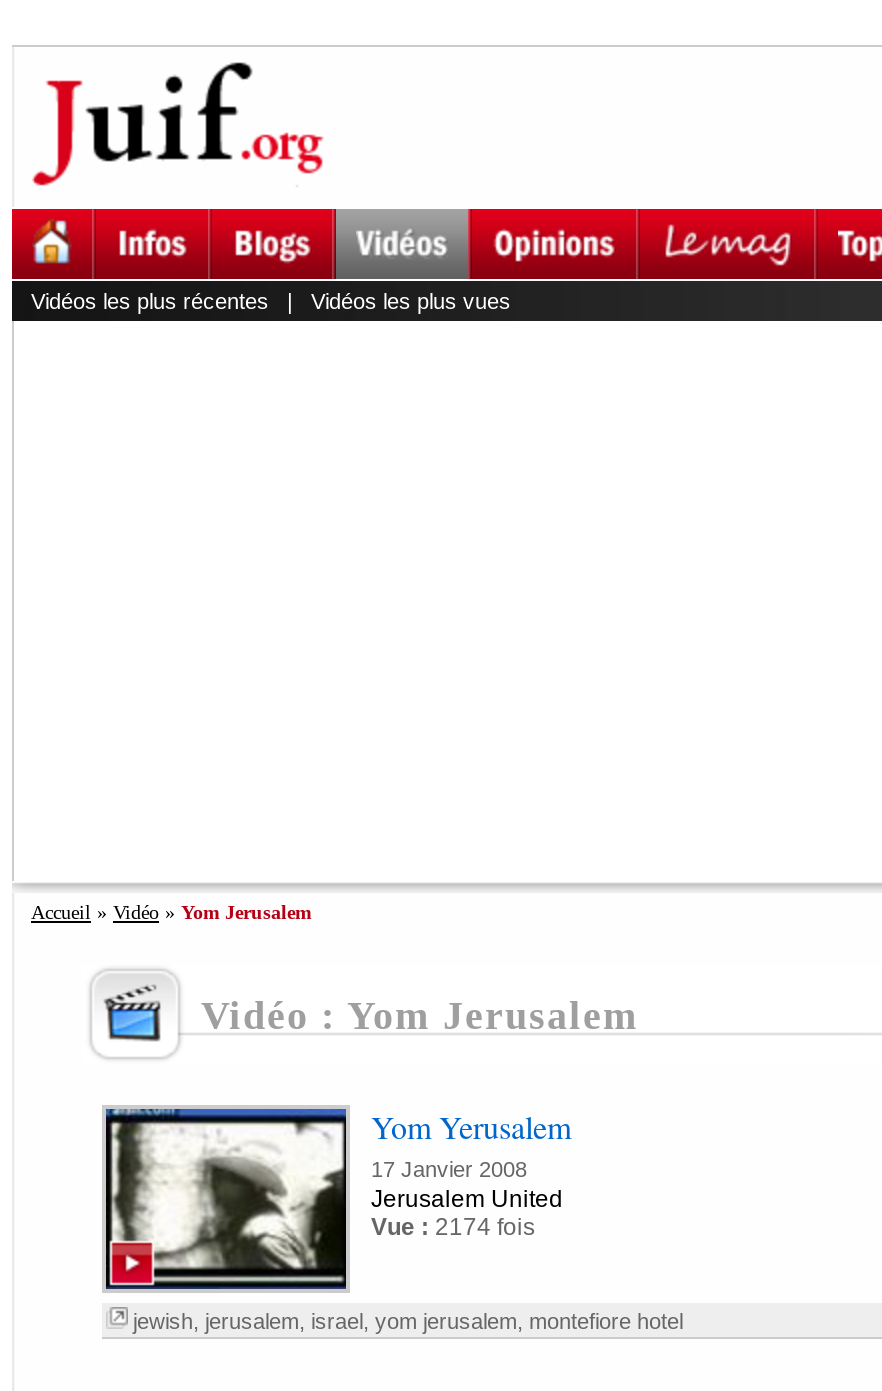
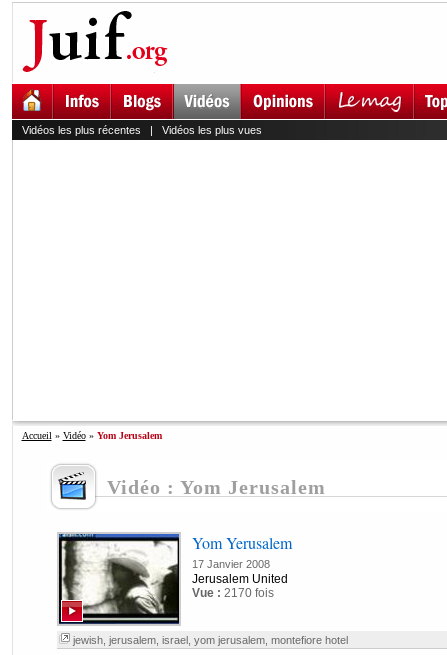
[371,1213,535,1241] Vue : 2174 fois -> [191,586,273,600] Vue : 2170 fois

